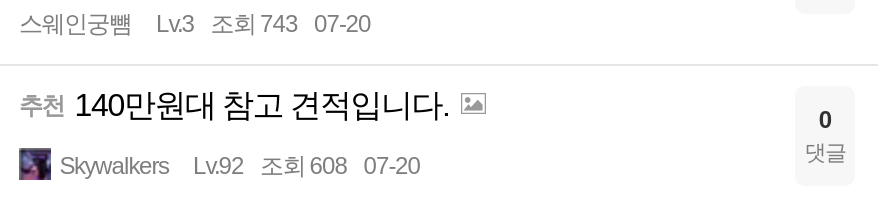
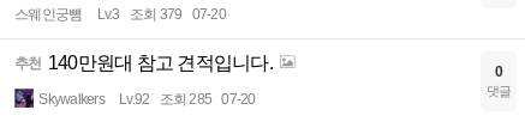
[19,9,371,37] 스웨인궁뻄 Lv.3 조회 743 07-20 -> [14,5,226,22] 스웨인궁뻄 Lv.3 조회 379 07-20
[59,151,420,179] Skywalkers Lv.92 조회 608 07-20 -> [39,90,255,107] Skywalkers Lv.92 조회 285 07-20

